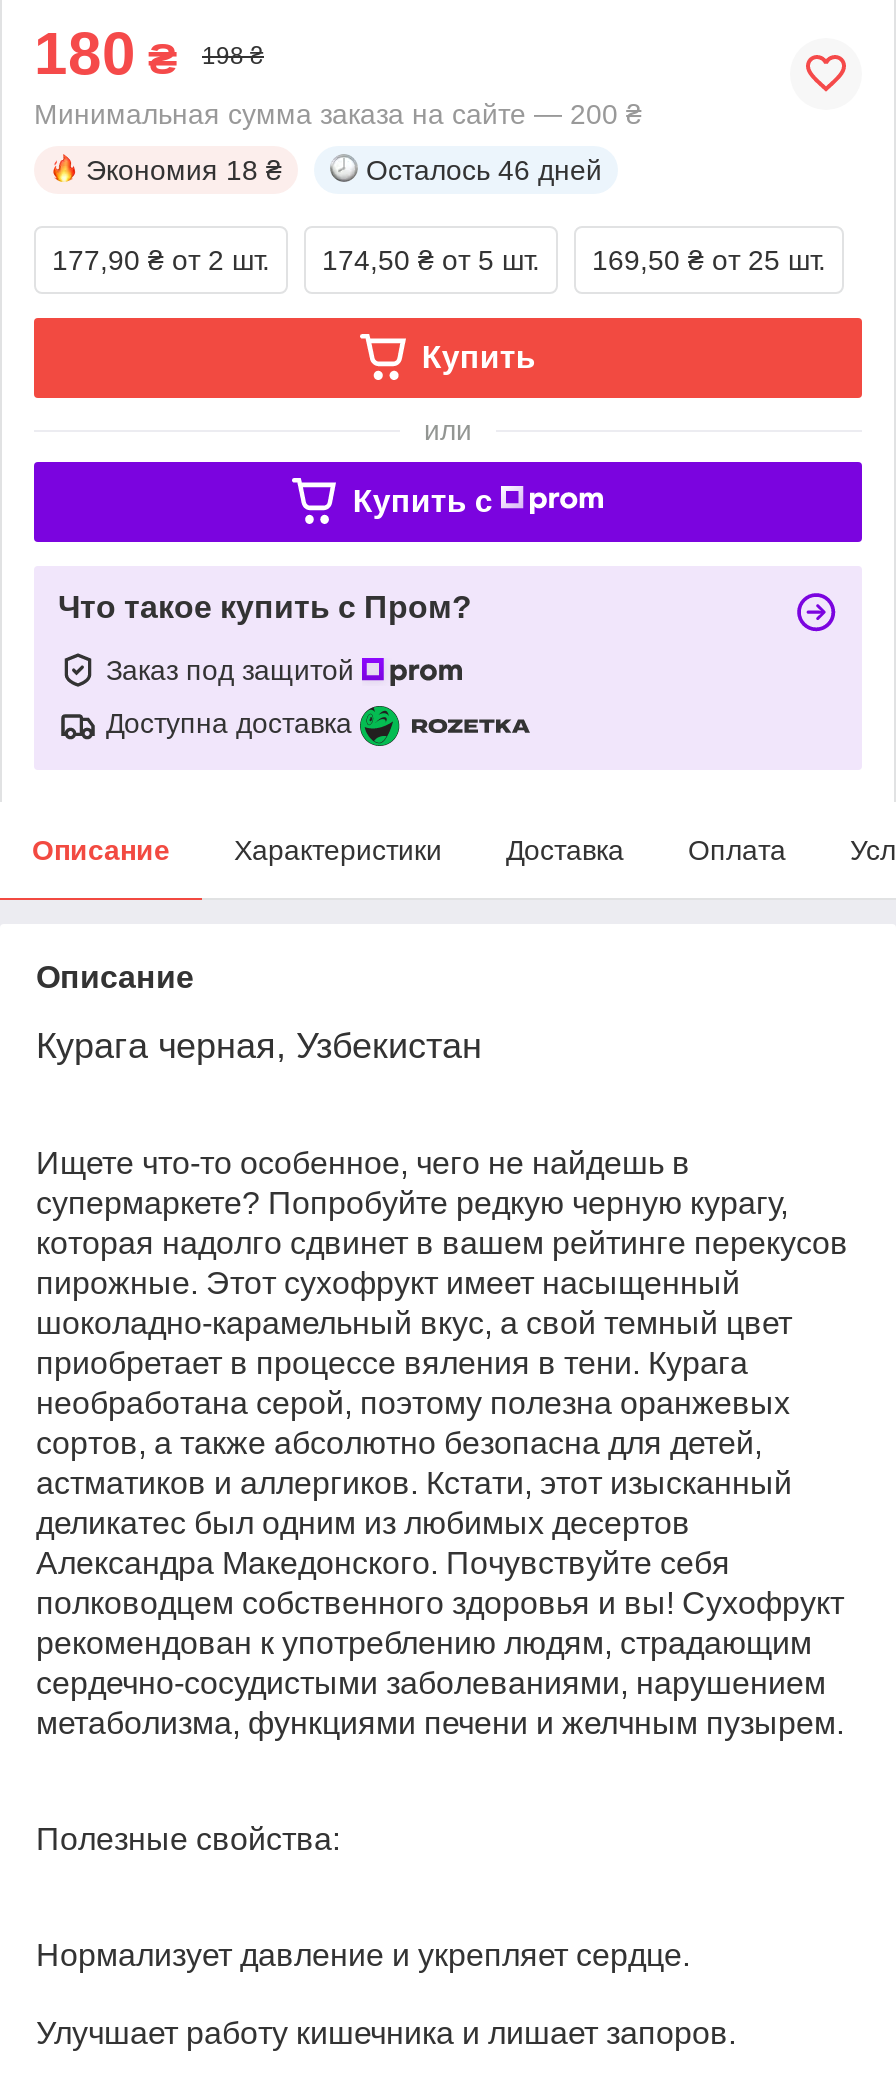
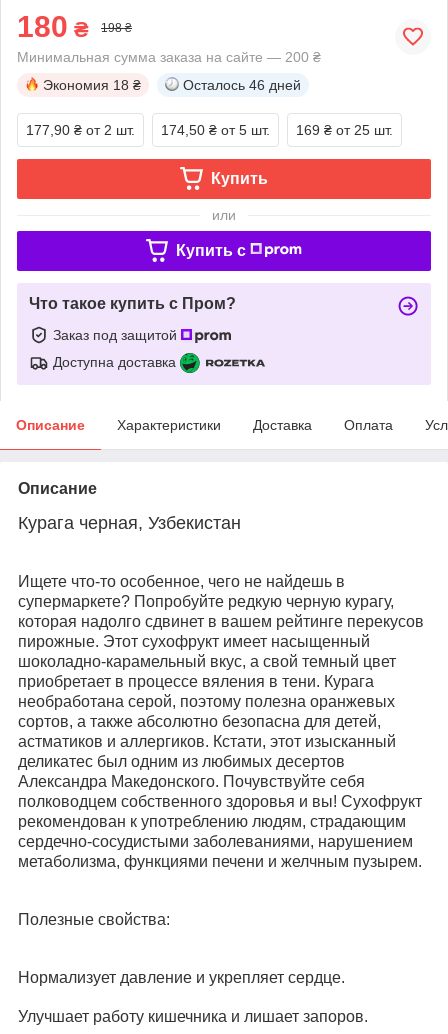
[52,244,826,276] 177,90 ₴ от 2 шт. 174,50 ₴ от 5 шт. 169,50 ₴ от 25 шт. -> [26,122,393,138] 177,90 ₴ от 2 шт. 174,50 ₴ от 5 шт. 169 ₴ от 25 шт.

